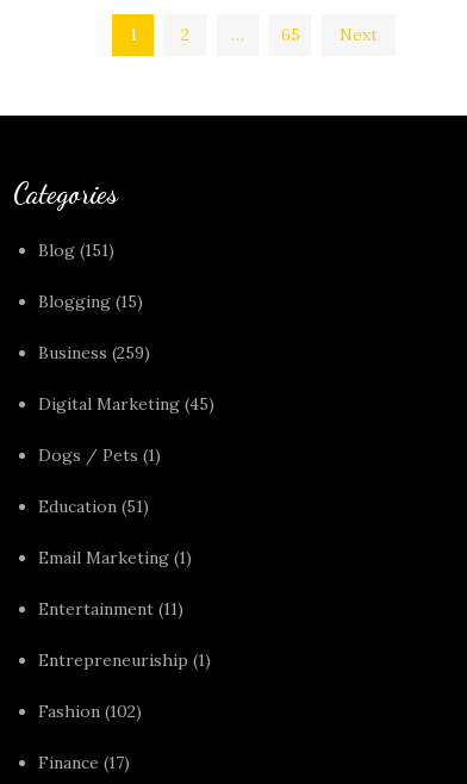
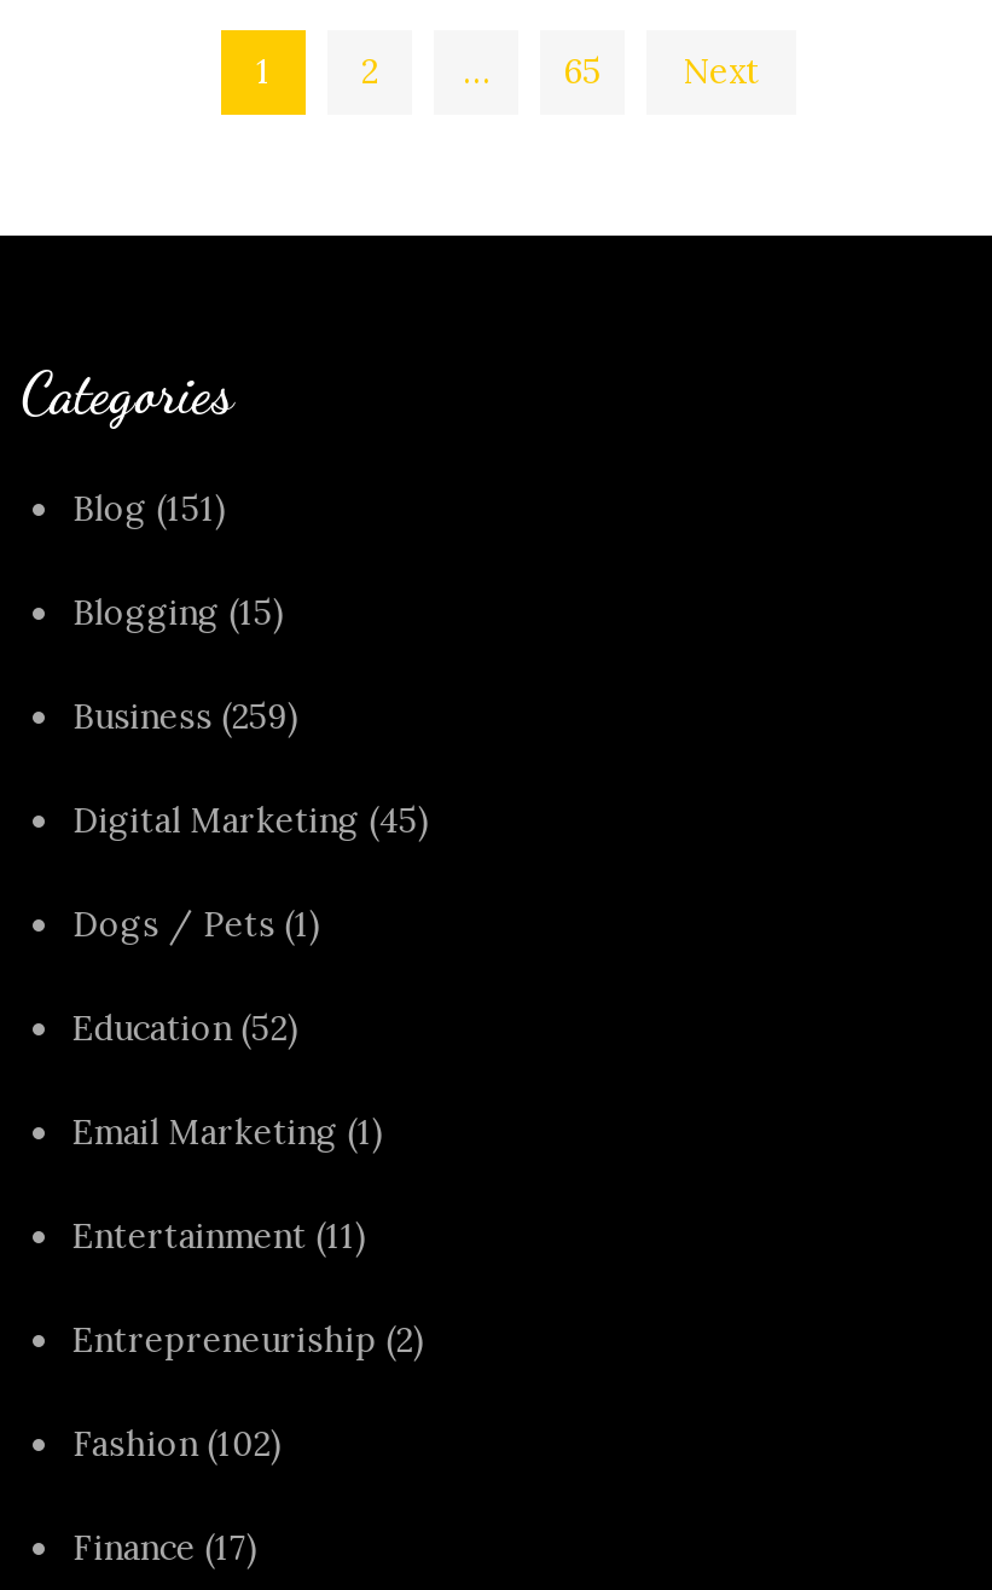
[39,496,149,517] Education (51) -> [72,1007,299,1050] Education (52)
[39,650,211,671] Entrepreneuriship (1) -> [72,1319,425,1362] Entrepreneuriship (2)

